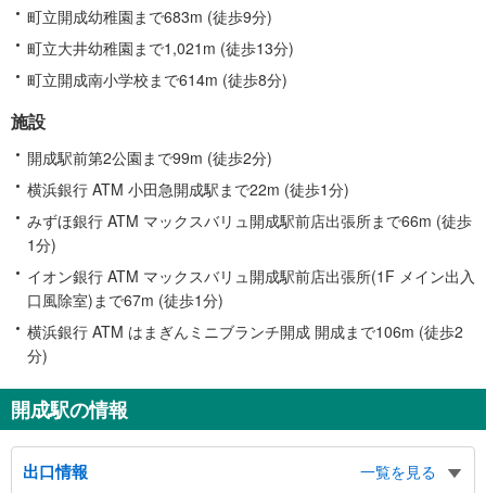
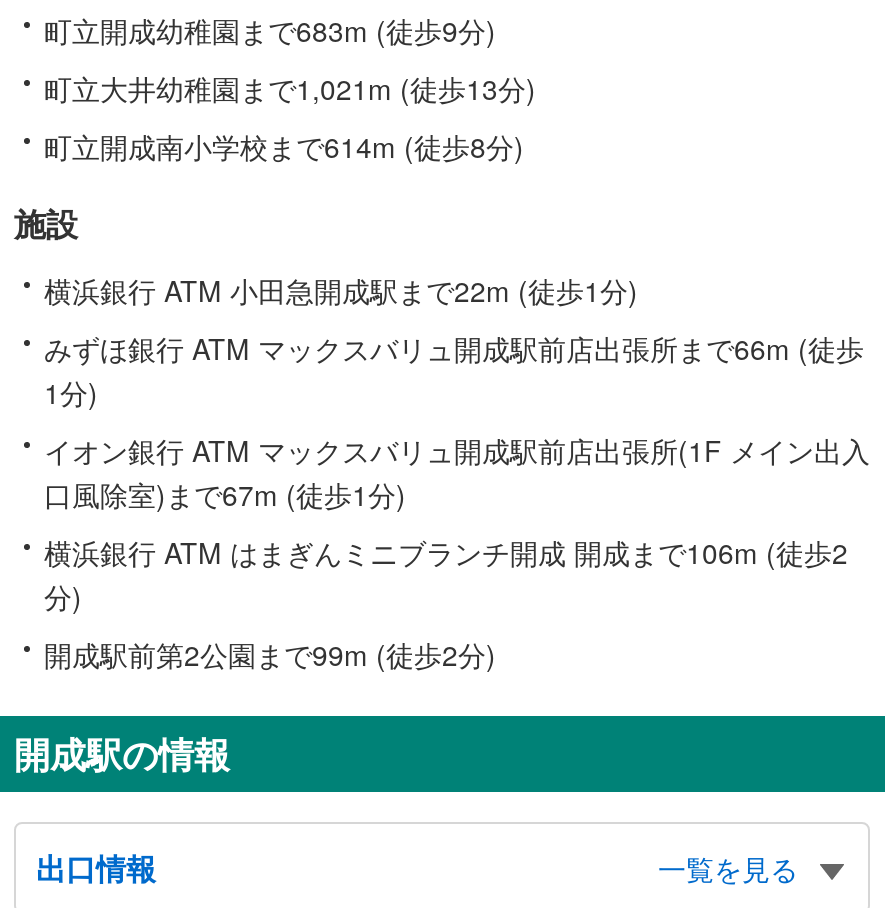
moved [27,146,272,168] -> [44,634,496,674]: 開成駅前第2公園まで99m (徒歩2分)
moved [27,178,475,366] -> [44,270,870,616]: 横浜銀行 ATM 小田急開成駅まで22m (徒歩1分) | みずほ銀行 ATM マックスバリュ開成駅前店出張所まで66m (徒歩 | 1分) | イオン銀行 ATM マックスバリュ開成駅前店出張所(1F メイン出入 | 口風除室)まで67m (徒歩1分) | 横浜銀行 ATM はまぎんミニブランチ開成 開成まで106m (徒歩2 | 分)

